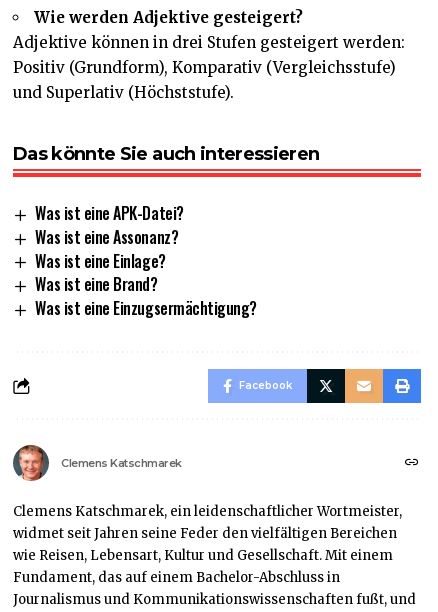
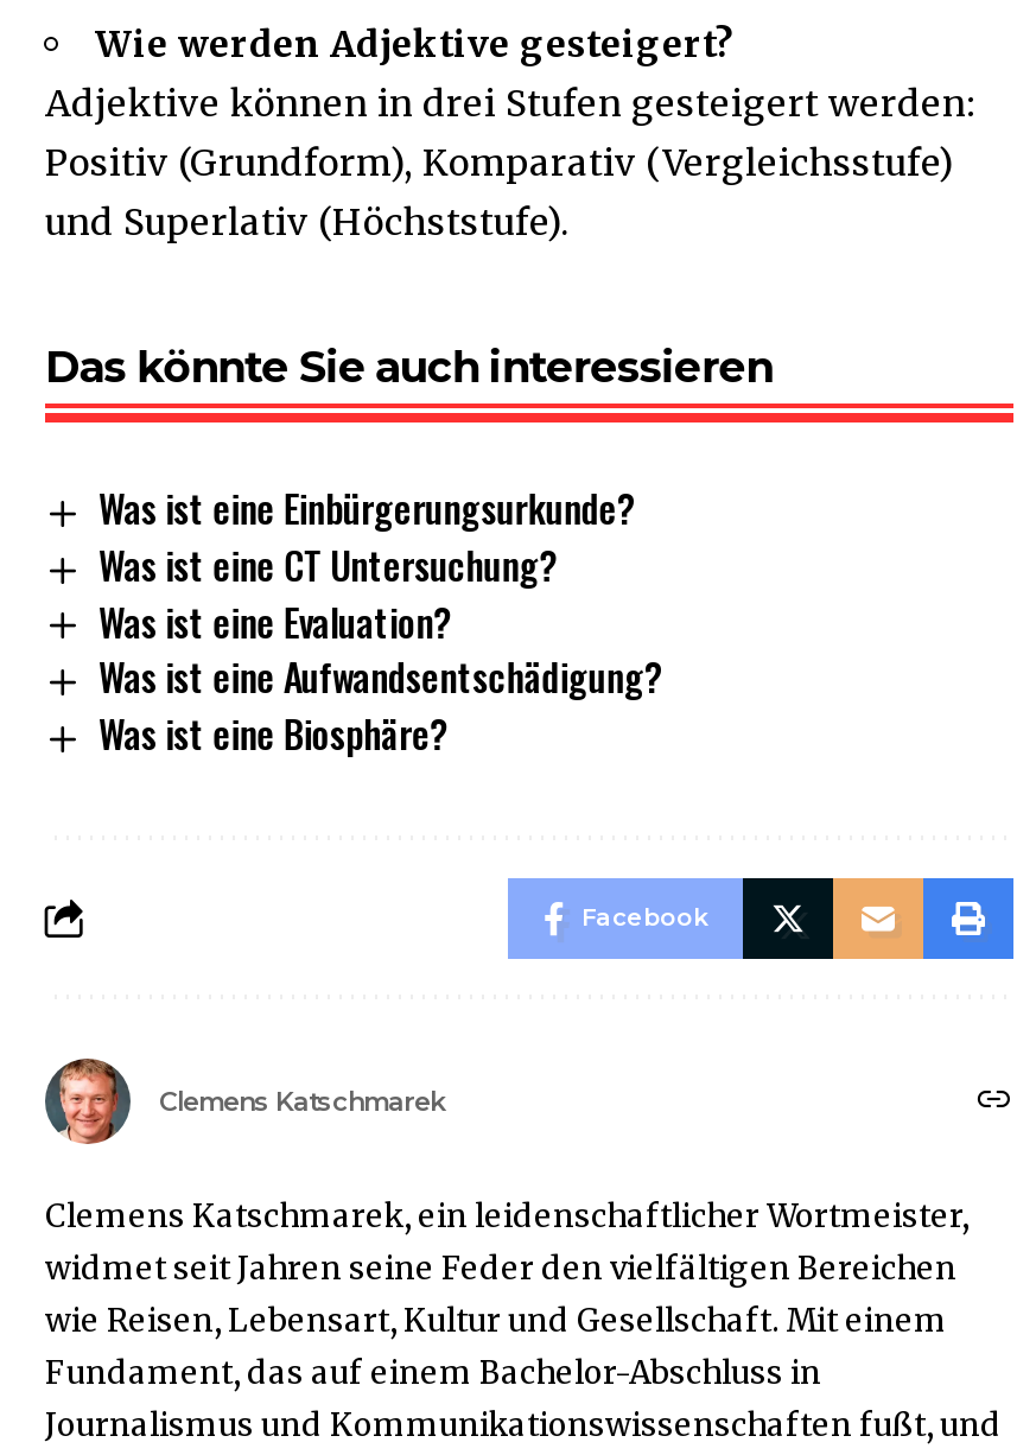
[35,201,257,320] Was ist eine APK-Datei? | Was ist eine Assonanz? | Was ist eine Einlage? | Was ist eine Brand? | Was ist eine Einzugsermächtigung? -> [98,479,662,763] Was ist eine Einbürgerungsurkunde? | Was ist eine CT Untersuchung? | Was ist eine Evaluation? | Was ist eine Aufwandsentschädigung? | Was ist eine Biosphäre?

